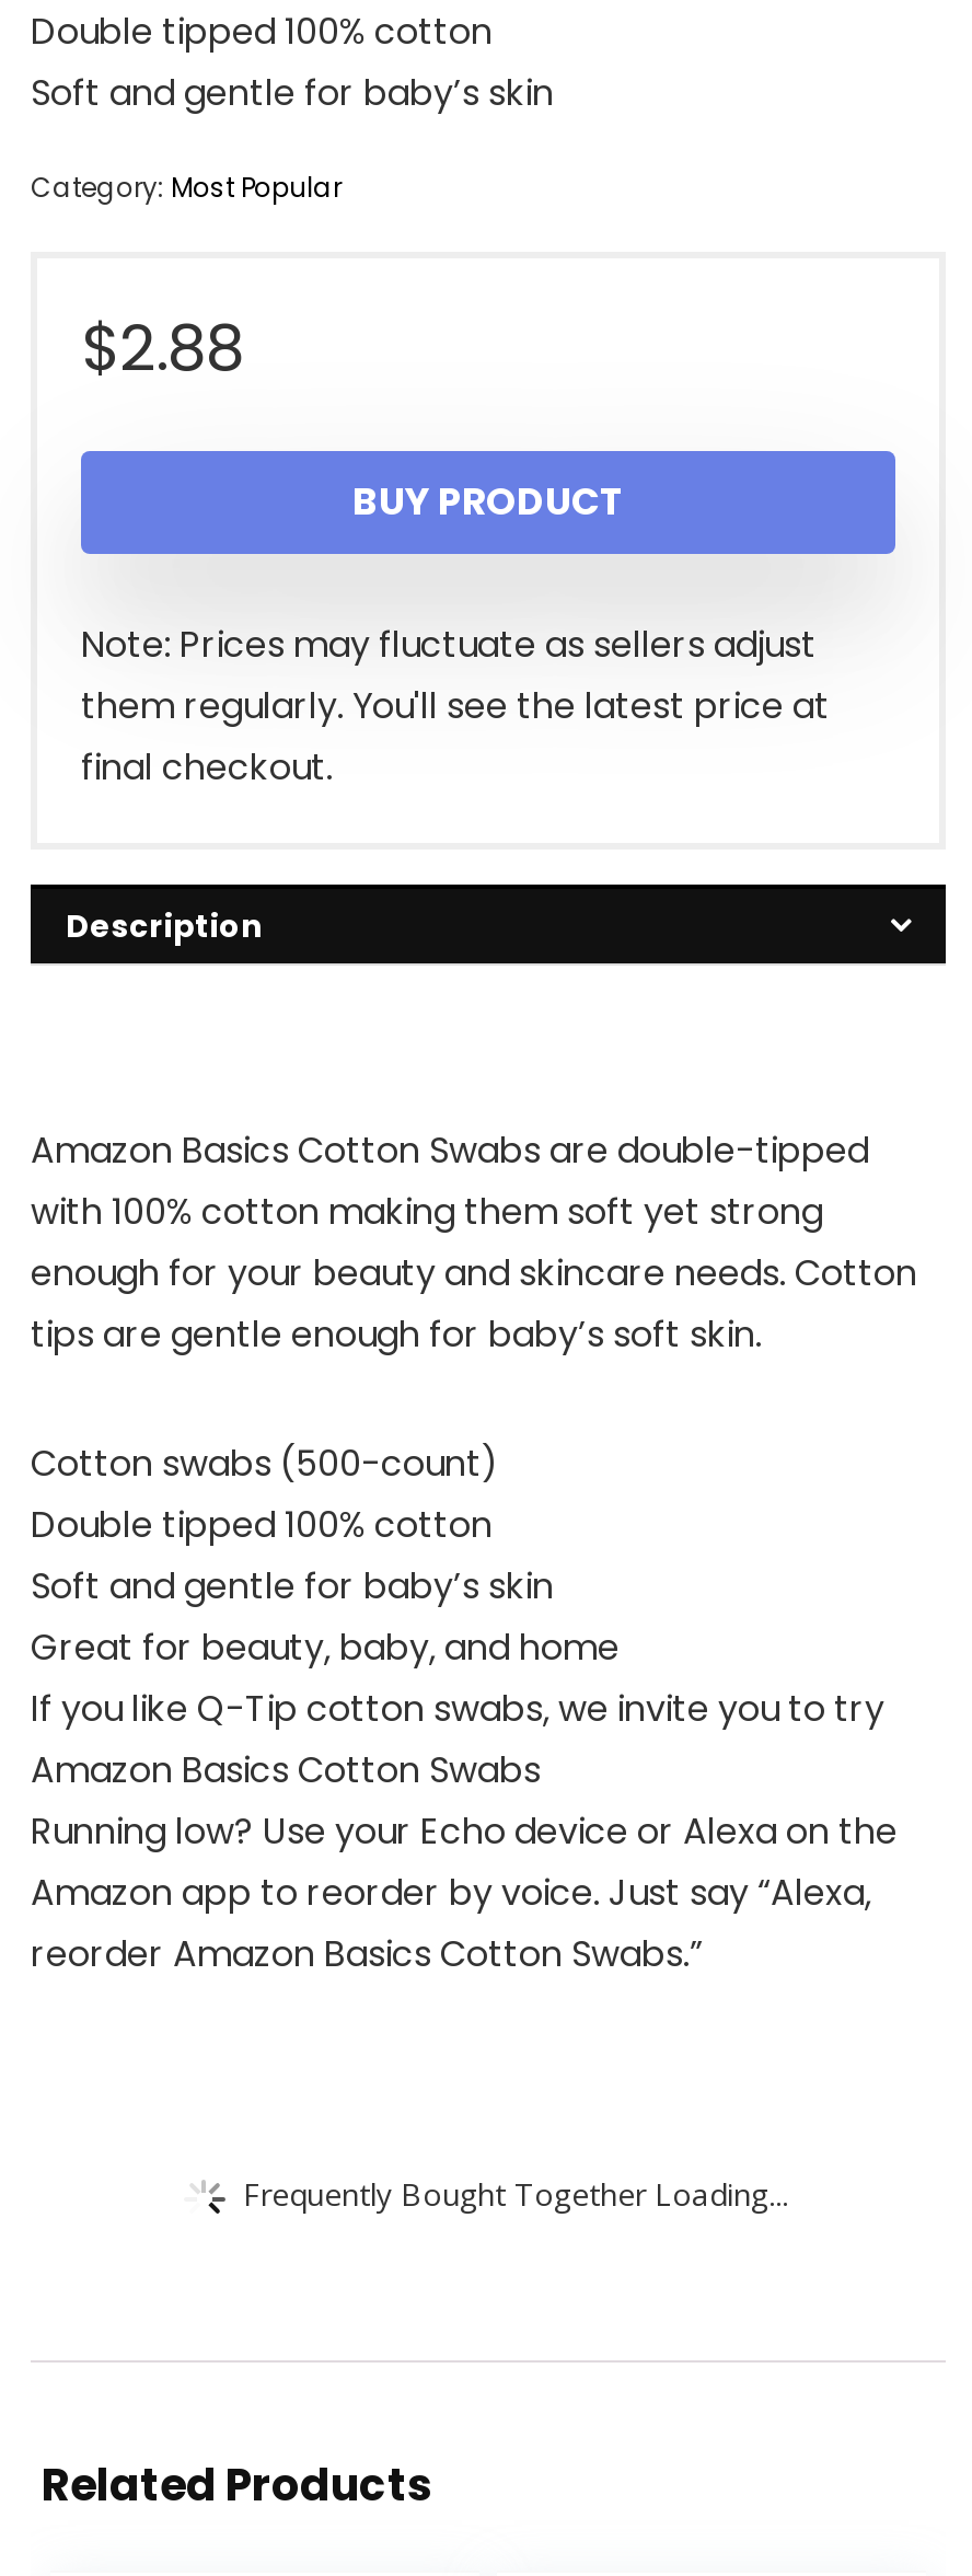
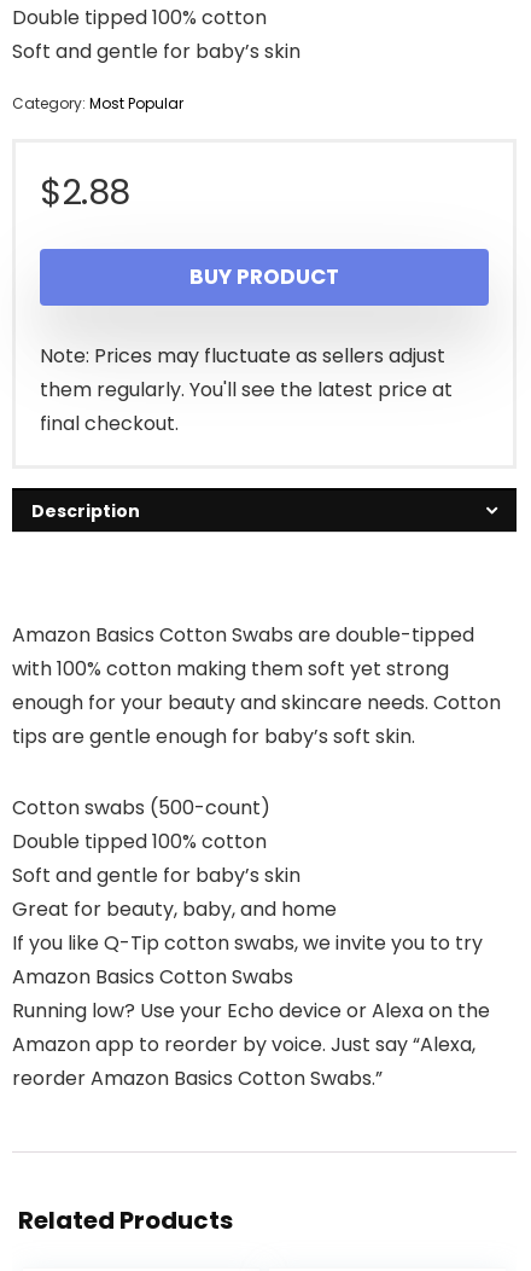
[243,2173,788,2215] Frequently Bought Together Loading... -> none

